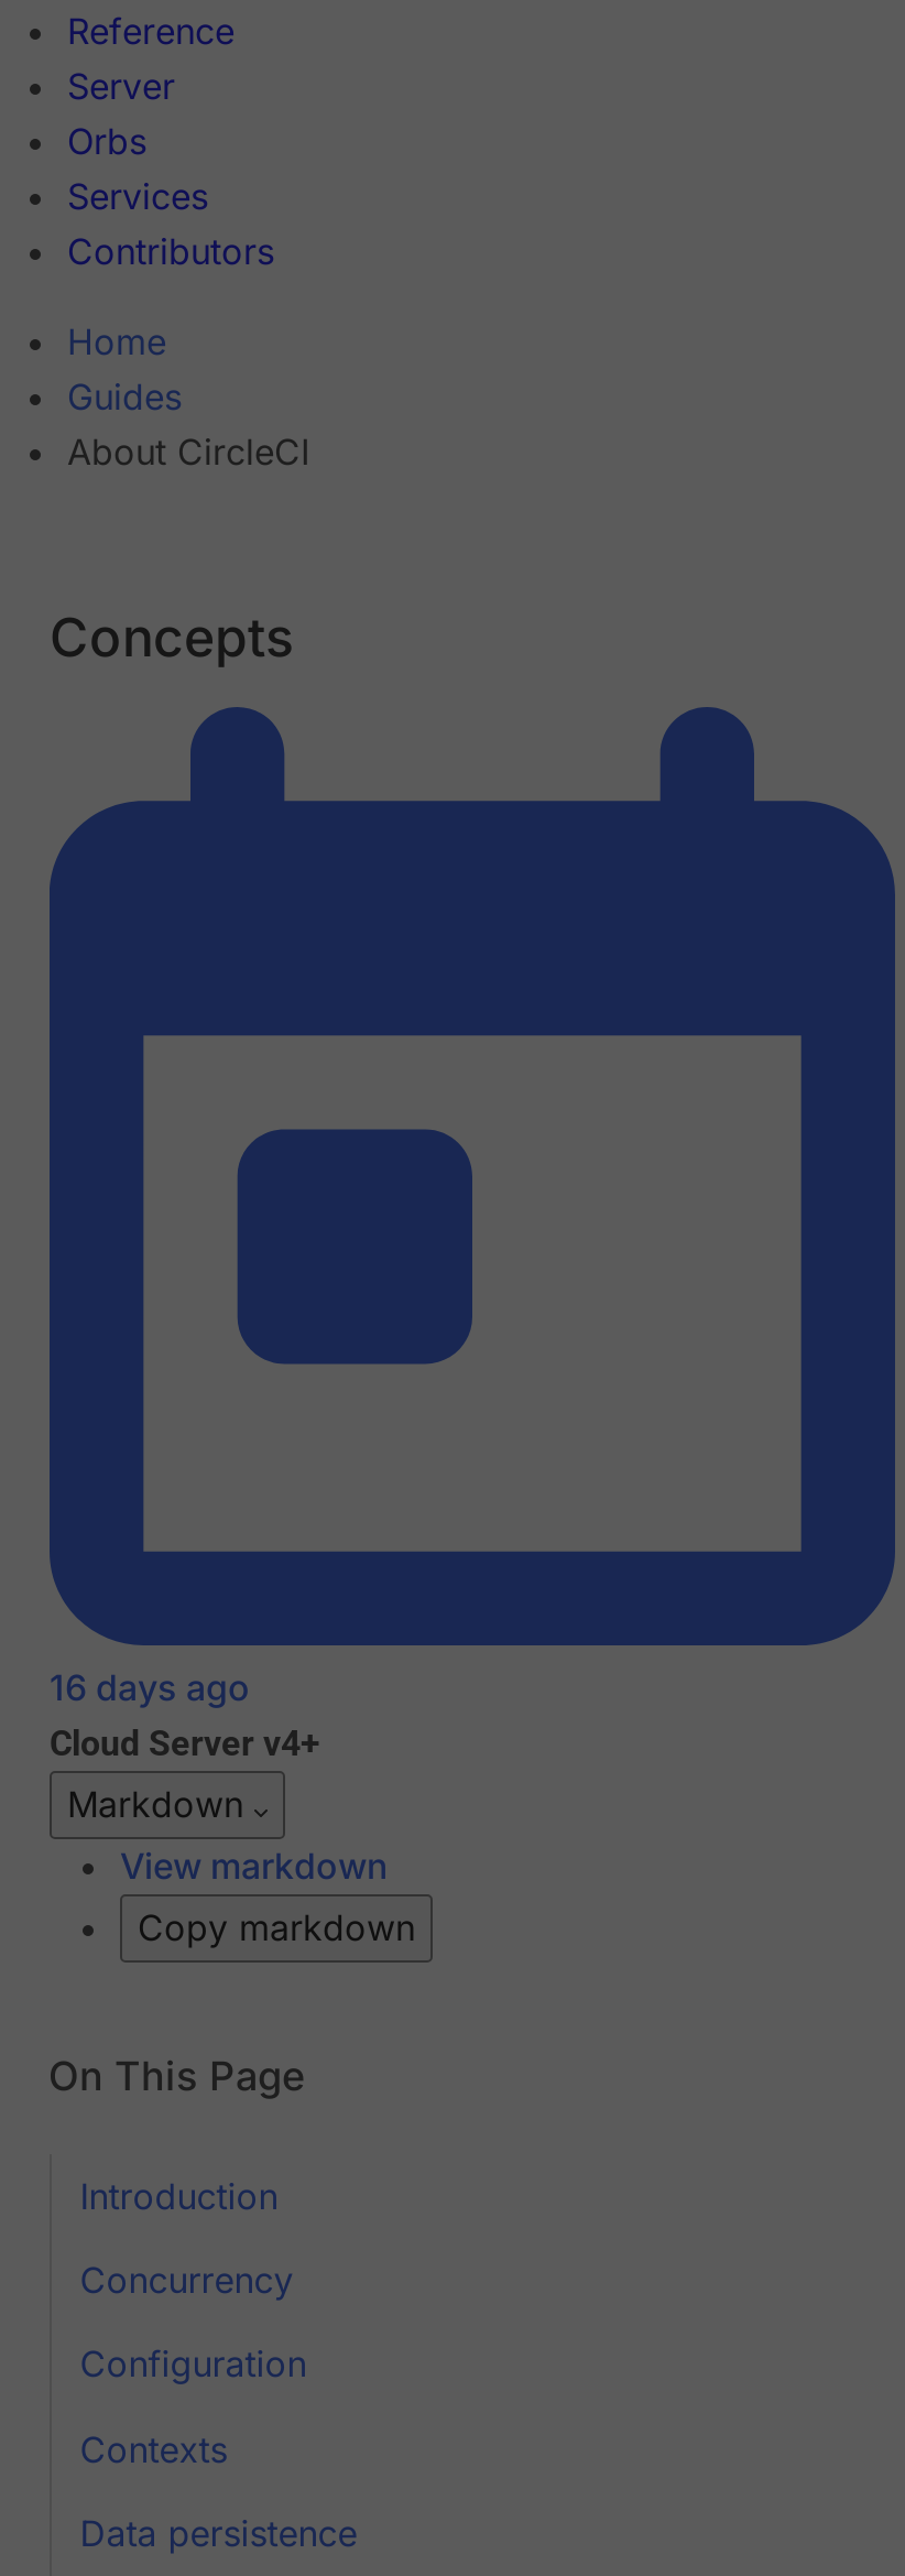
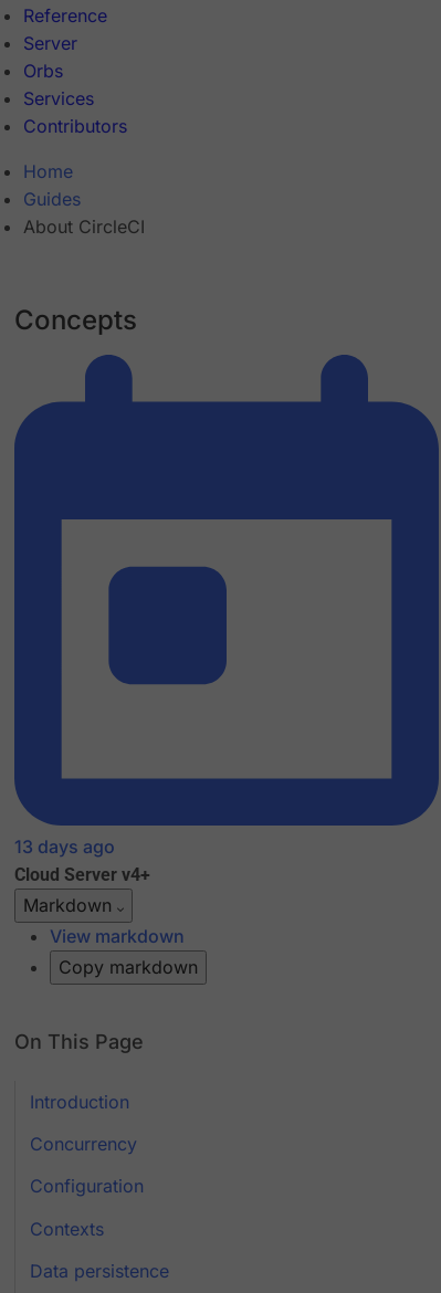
[50,1666,250,1710] 16 days ago -> [14,836,115,858] 13 days ago

